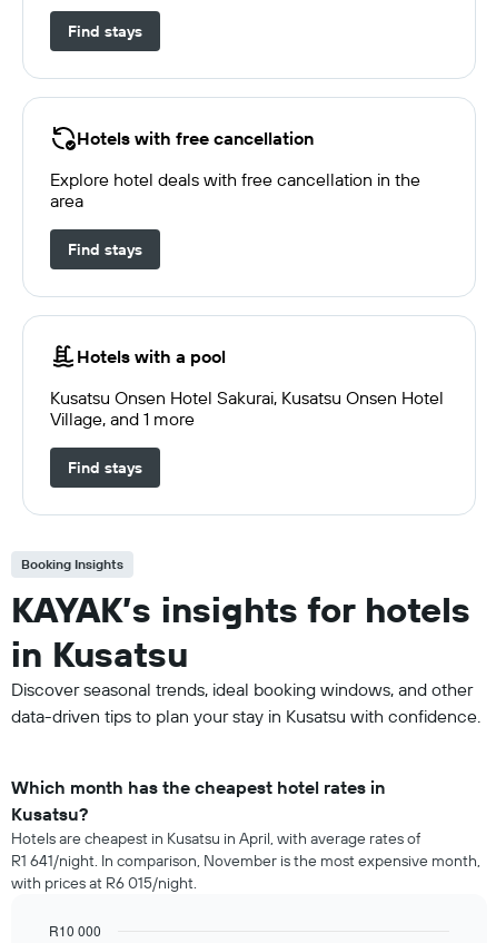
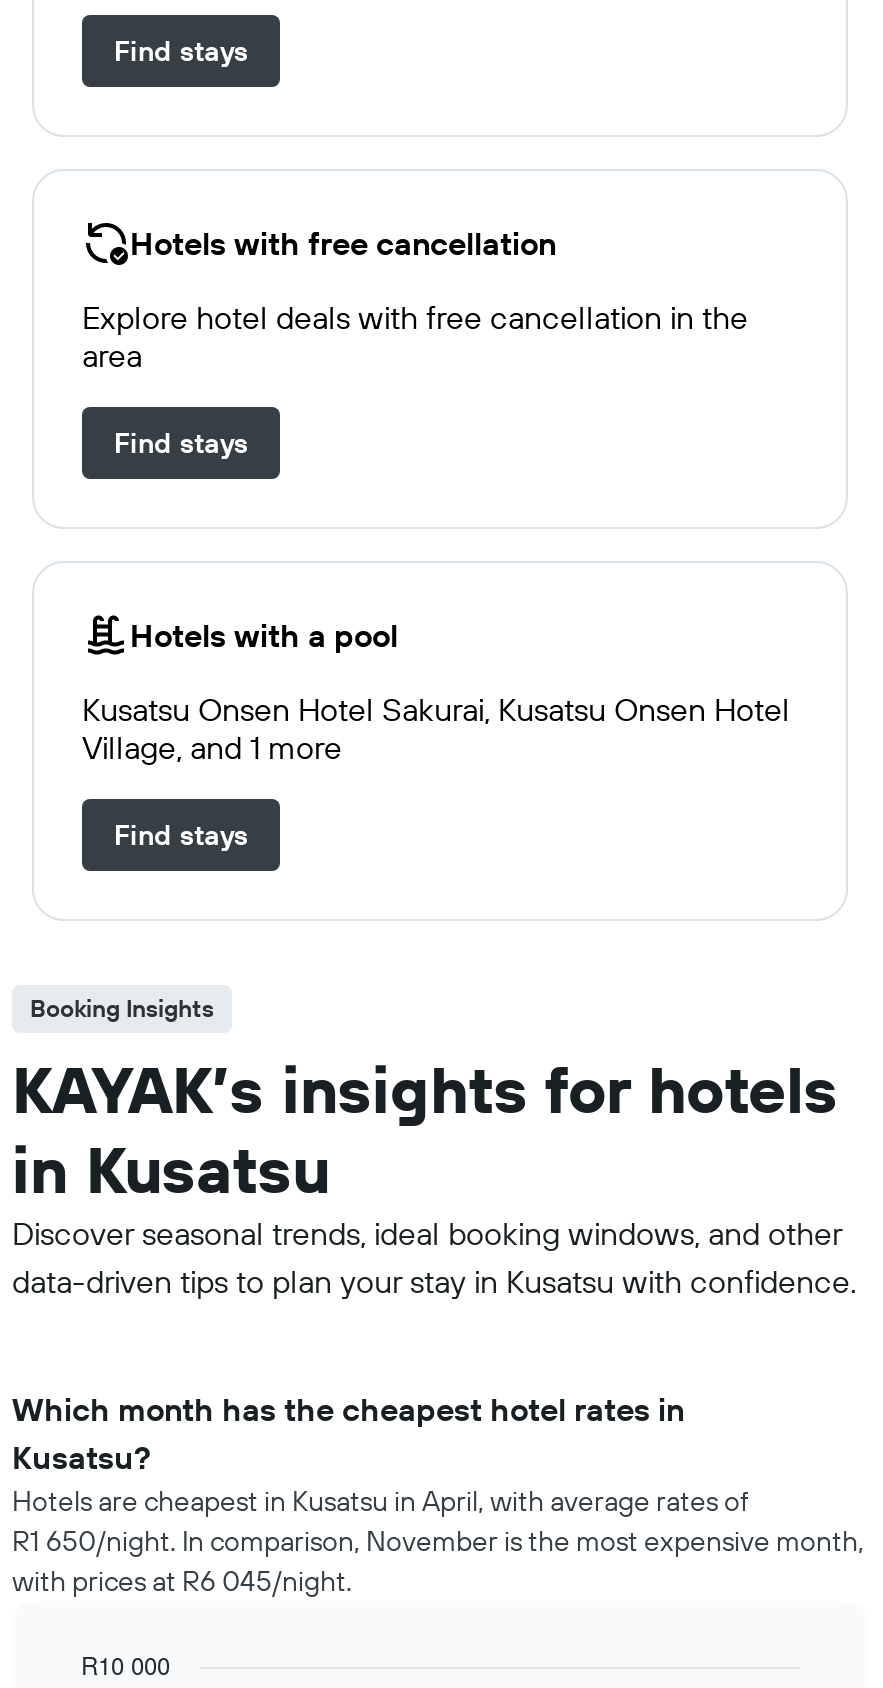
[11,850,480,870] R1 641/night. In comparison, November is the most expensive month, -> [12,1522,864,1558] R1 650/night. In comparison, November is the most expensive month,
[11,872,197,892] with prices at R6 015/night. -> [12,1562,352,1598] with prices at R6 045/night.

